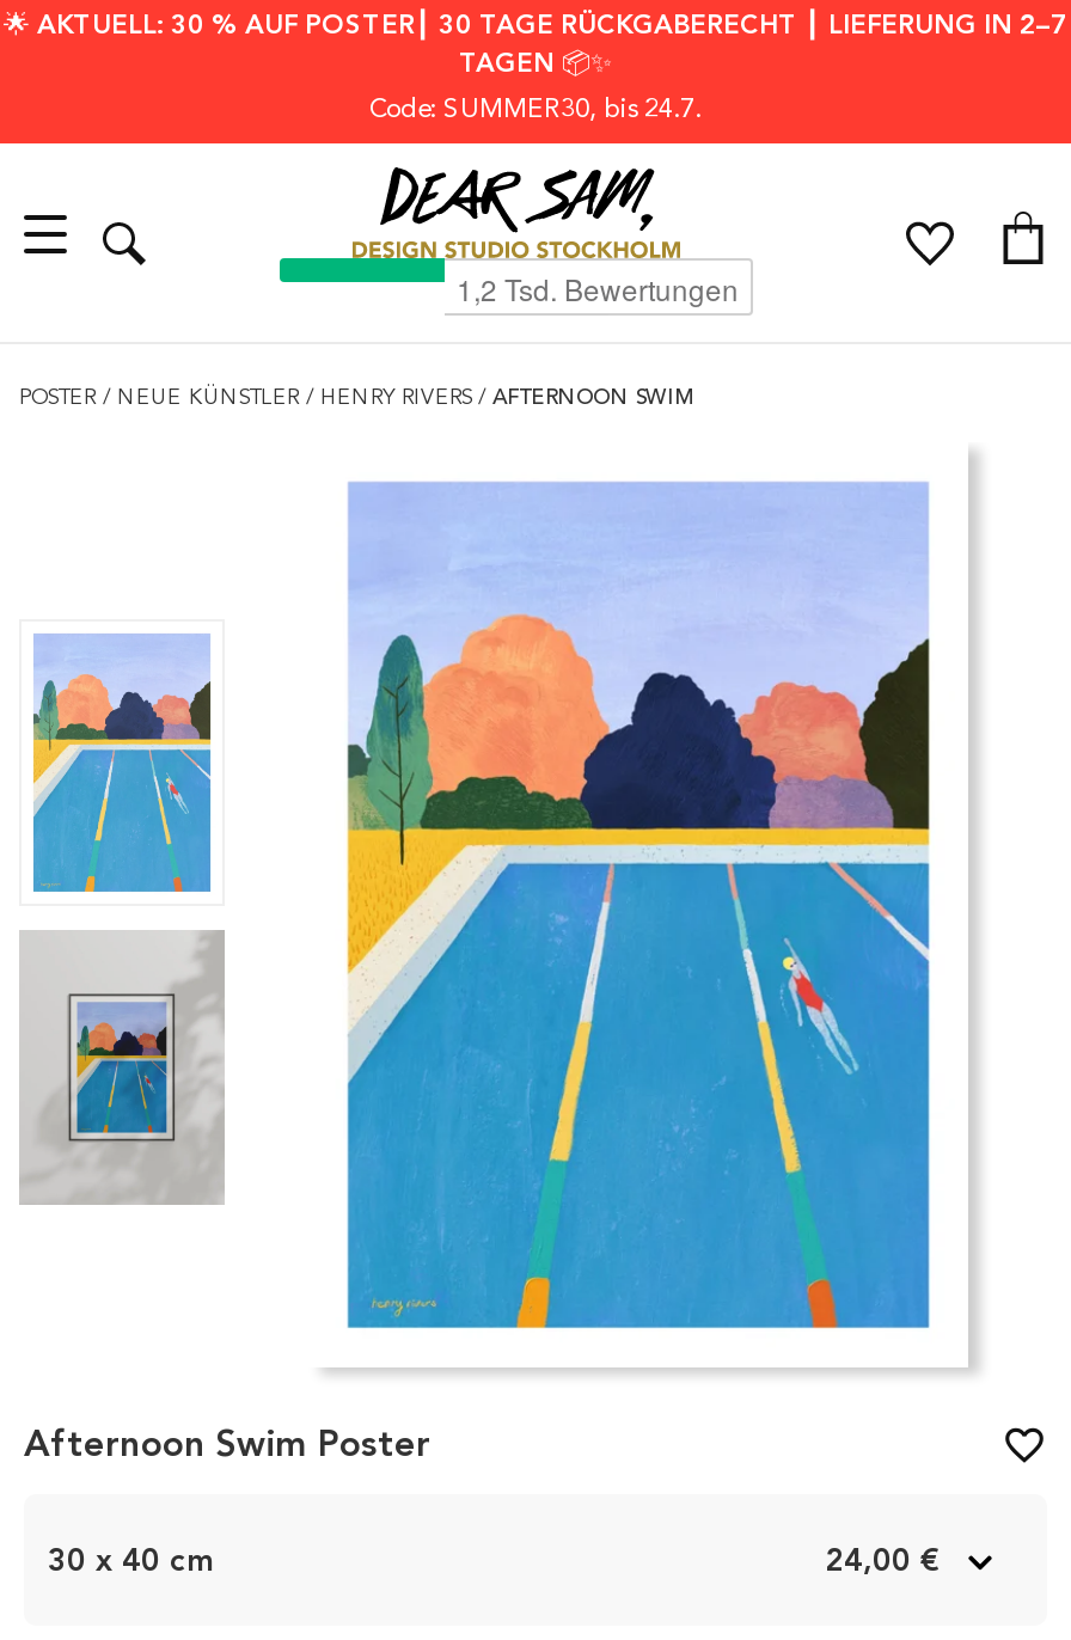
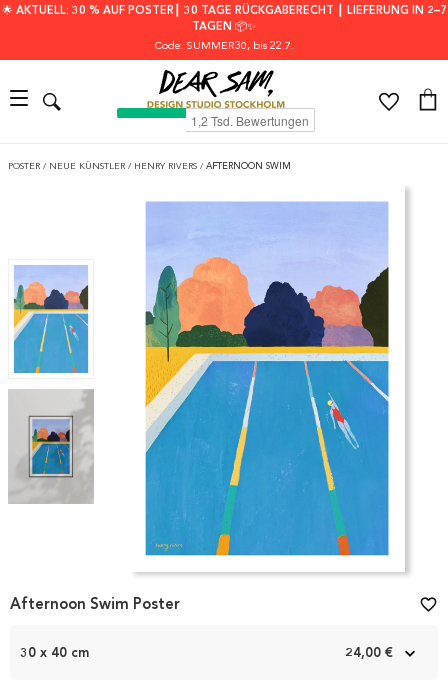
[369,91,702,124] Code: SUMMER30, bis 24.7. -> [154,38,293,52] Code: SUMMER30, bis 22.7.

